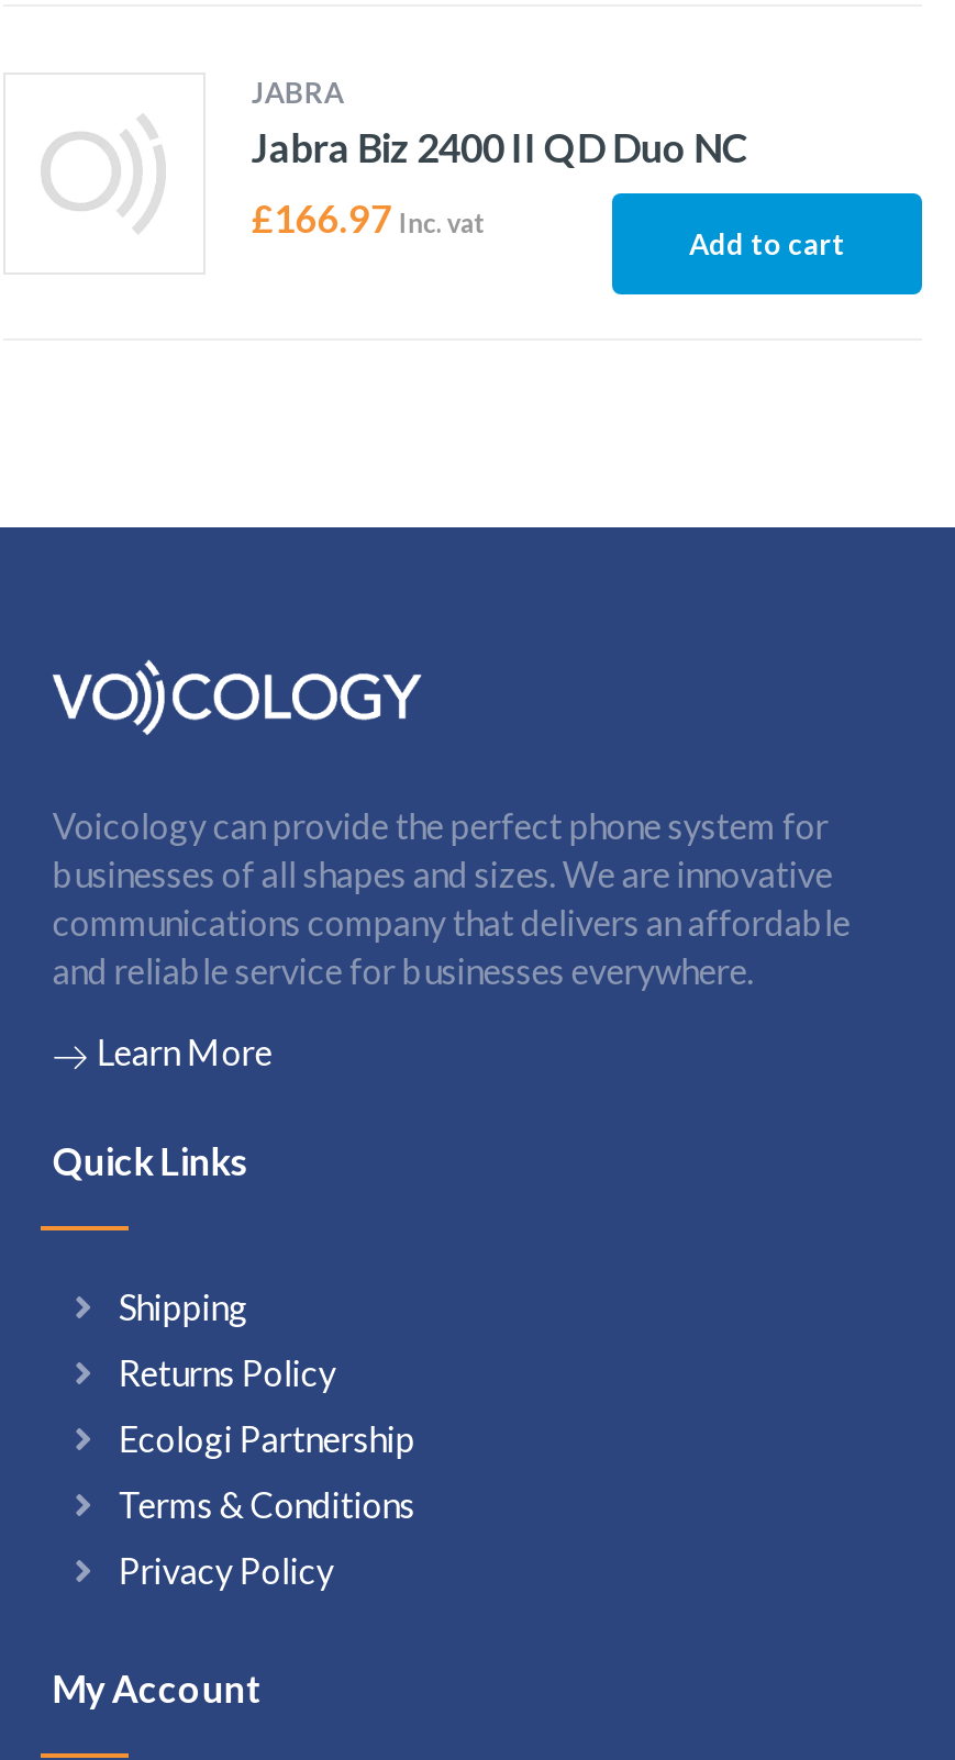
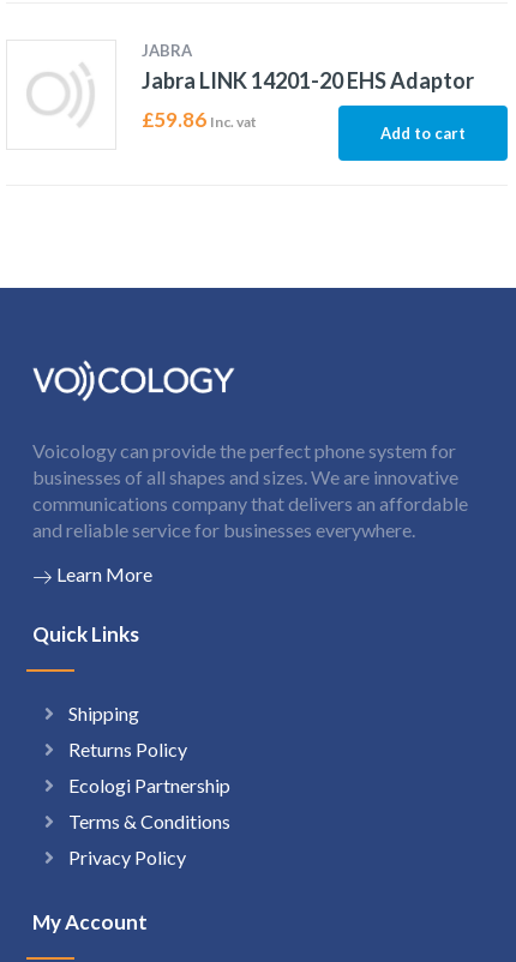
[251,123,748,172] Jabra Biz 2400 II QD Duo NC -> [141,67,474,94] Jabra LINK 14201-20 EHS Adaptor
[251,196,484,242] £166.97 Inc. vat -> [141,107,257,132] £59.86 Inc. vat

